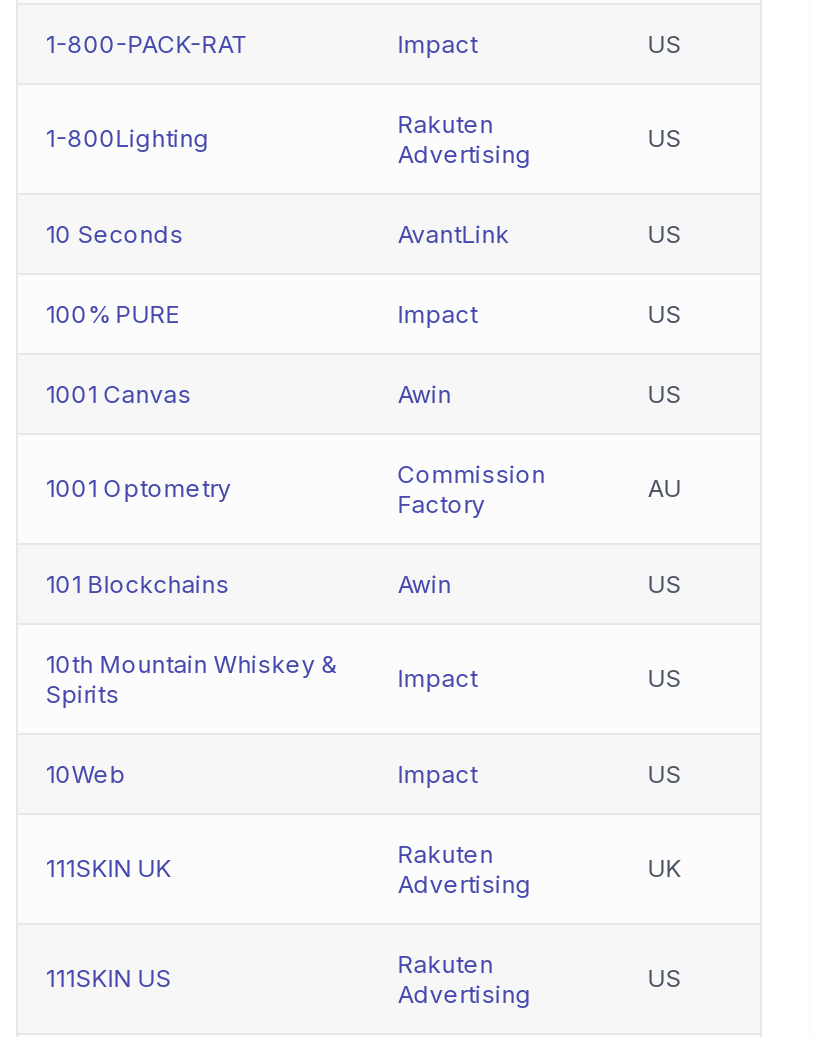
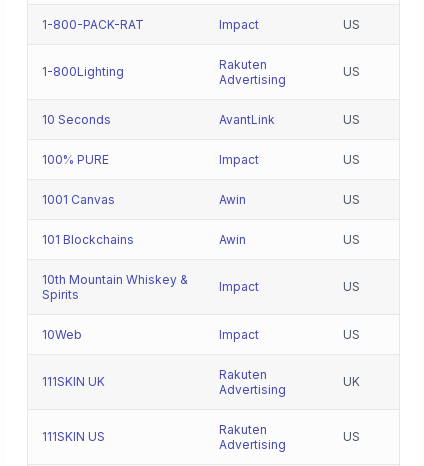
[45,458,545,518] 1001 Optometry | Commission | Factory -> none
[647,472,681,502] AU -> none

